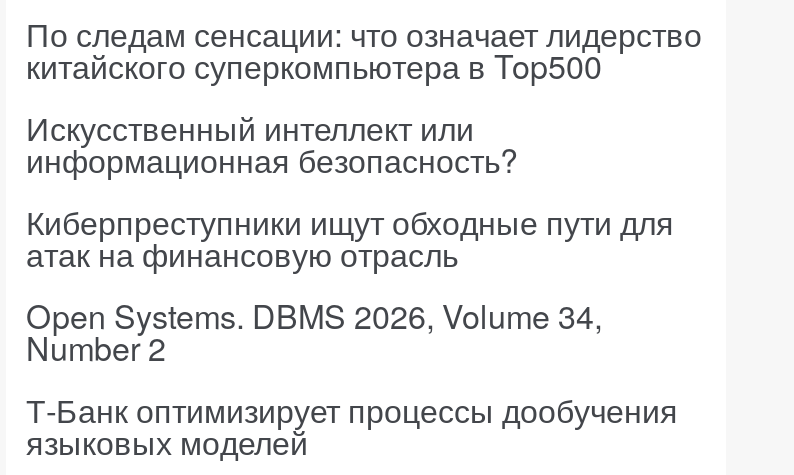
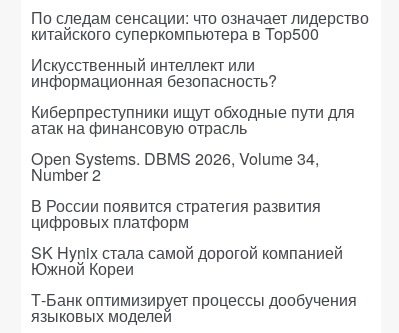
none -> [31,194,343,280] В России появится стратегия развития | цифровых платформ | SK Hynix стала самой дорогой компанией | Южной Кореи

